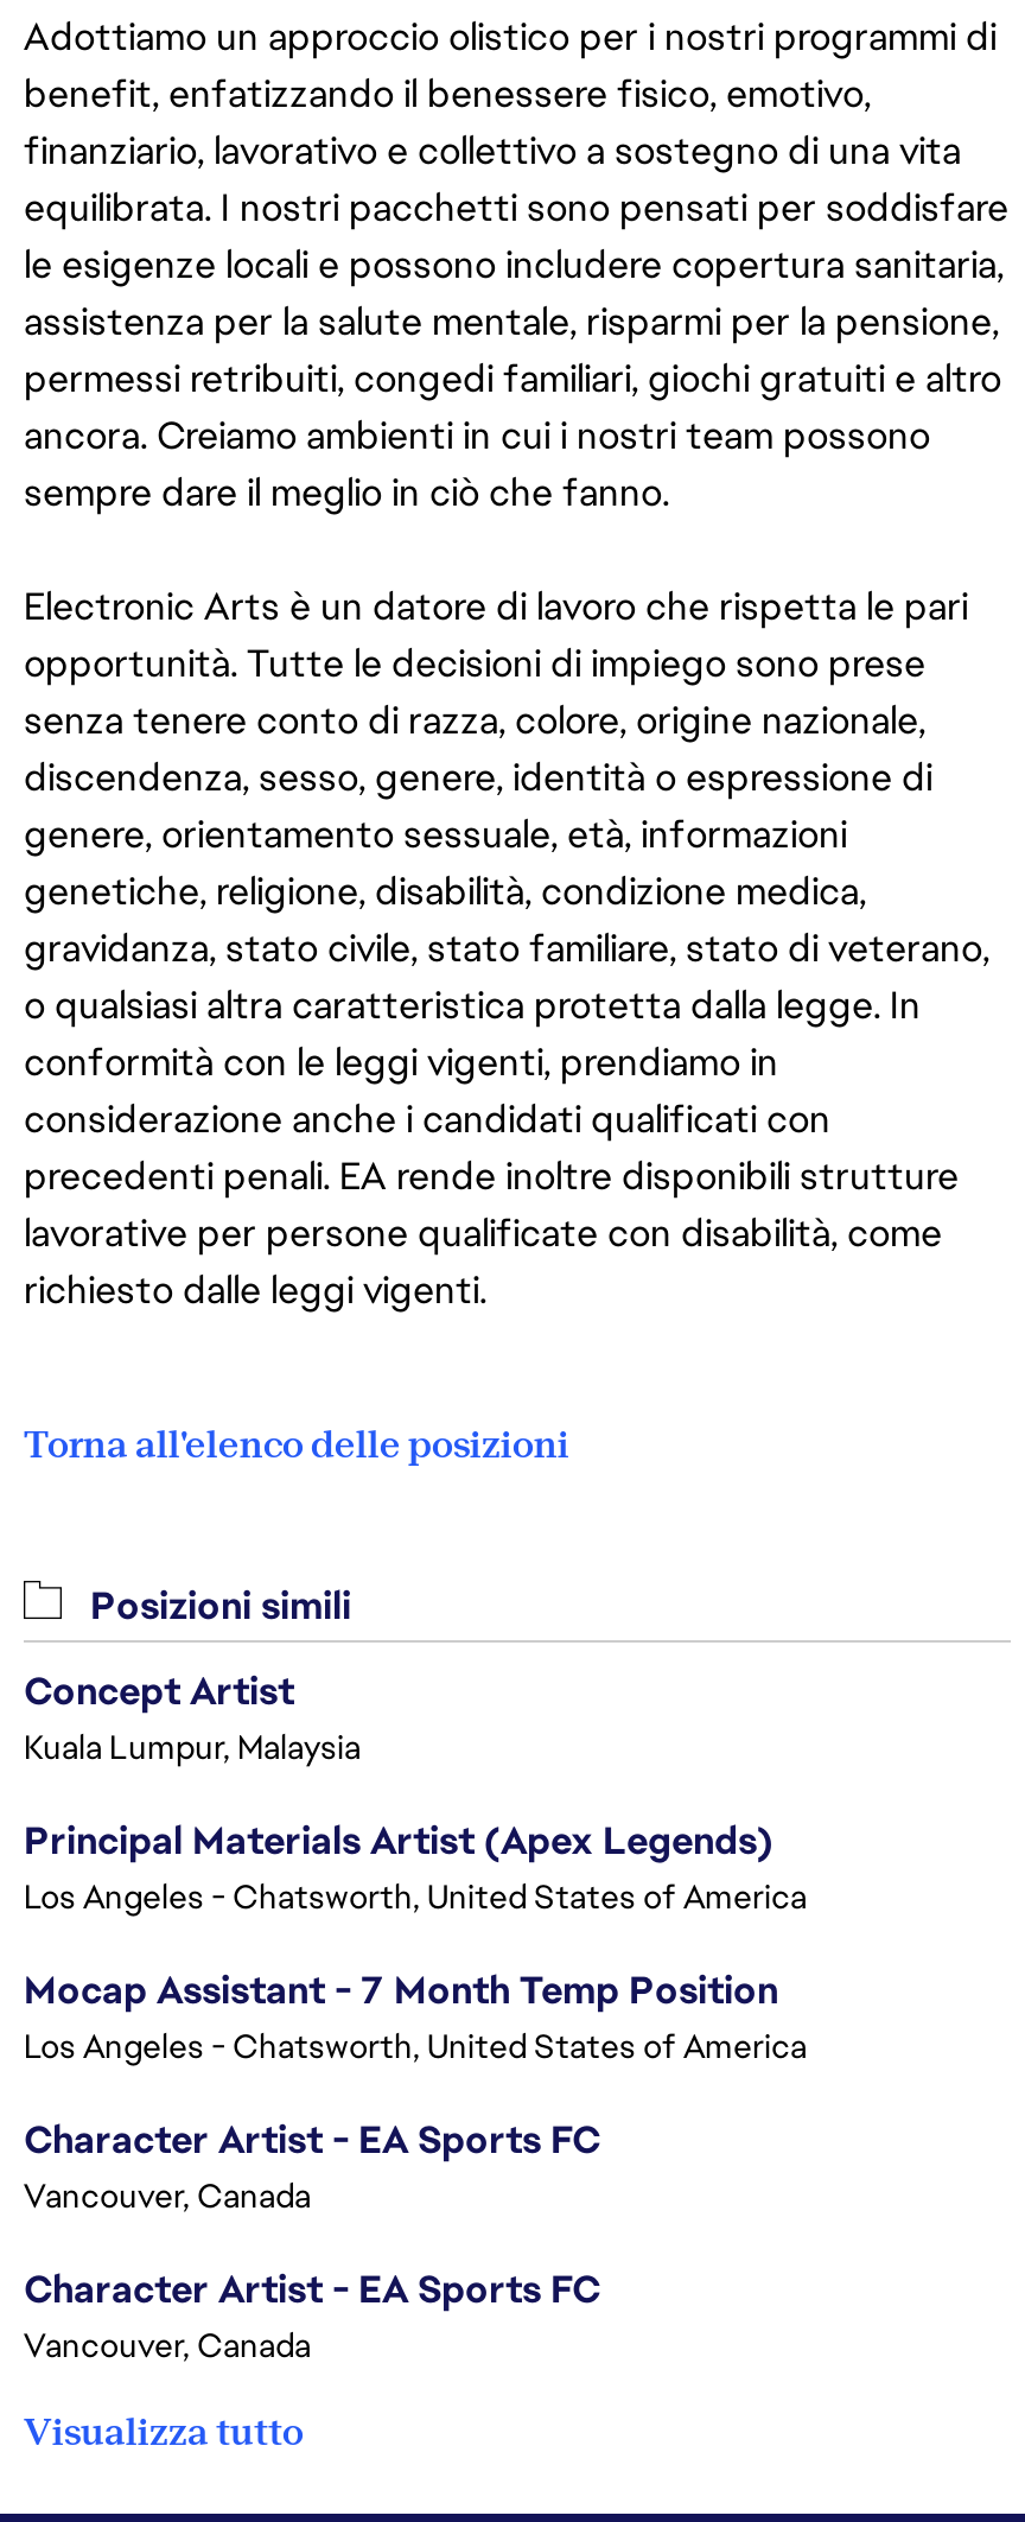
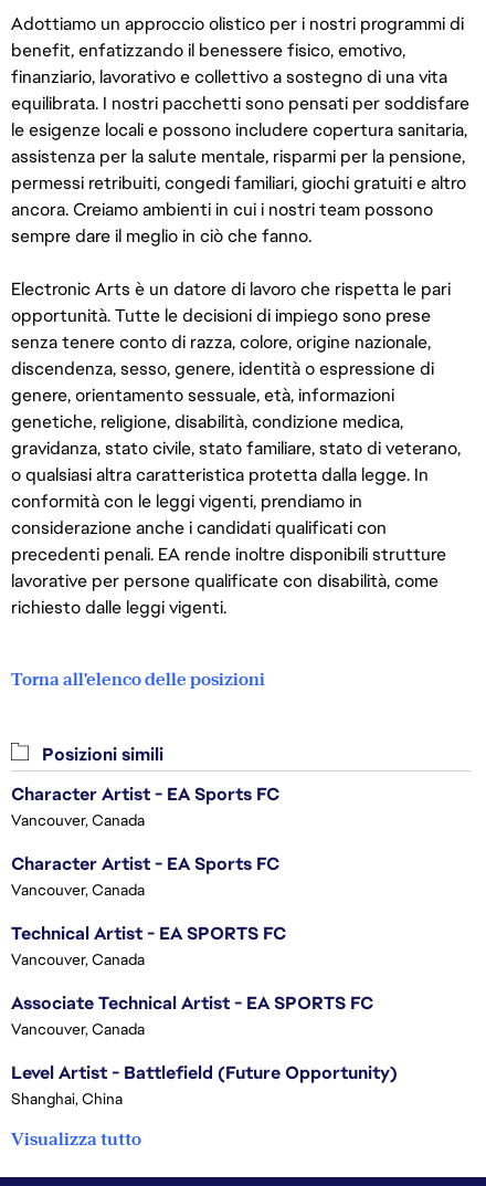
[24,1666,807,2067] Concept Artist | Kuala Lumpur, Malaysia | Principal Materials Artist (Apex Legends) | Los Angeles - Chatsworth, United States of America | Mocap Assistant - 7 Month Temp Position | Los Angeles - Chatsworth, United States of America -> none
moved [24,2115,600,2367] -> [11,783,279,900]: Character Artist - EA Sports FC | Vancouver, Canada | Character Artist - EA Sports FC | Vancouver, Canada
none -> [11,922,398,1109] Technical Artist - EA SPORTS FC | Vancouver, Canada | Associate Technical Artist - EA SPORTS FC | Vancouver, Canada | Level Artist - Battlefield (Future Opportunity) | Shanghai, China

